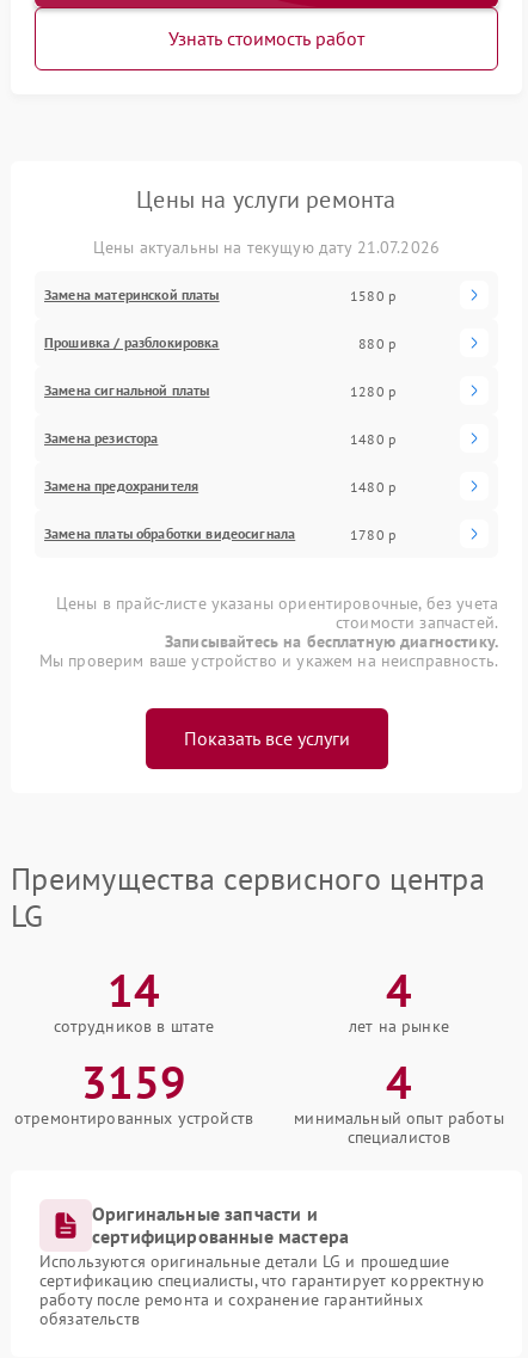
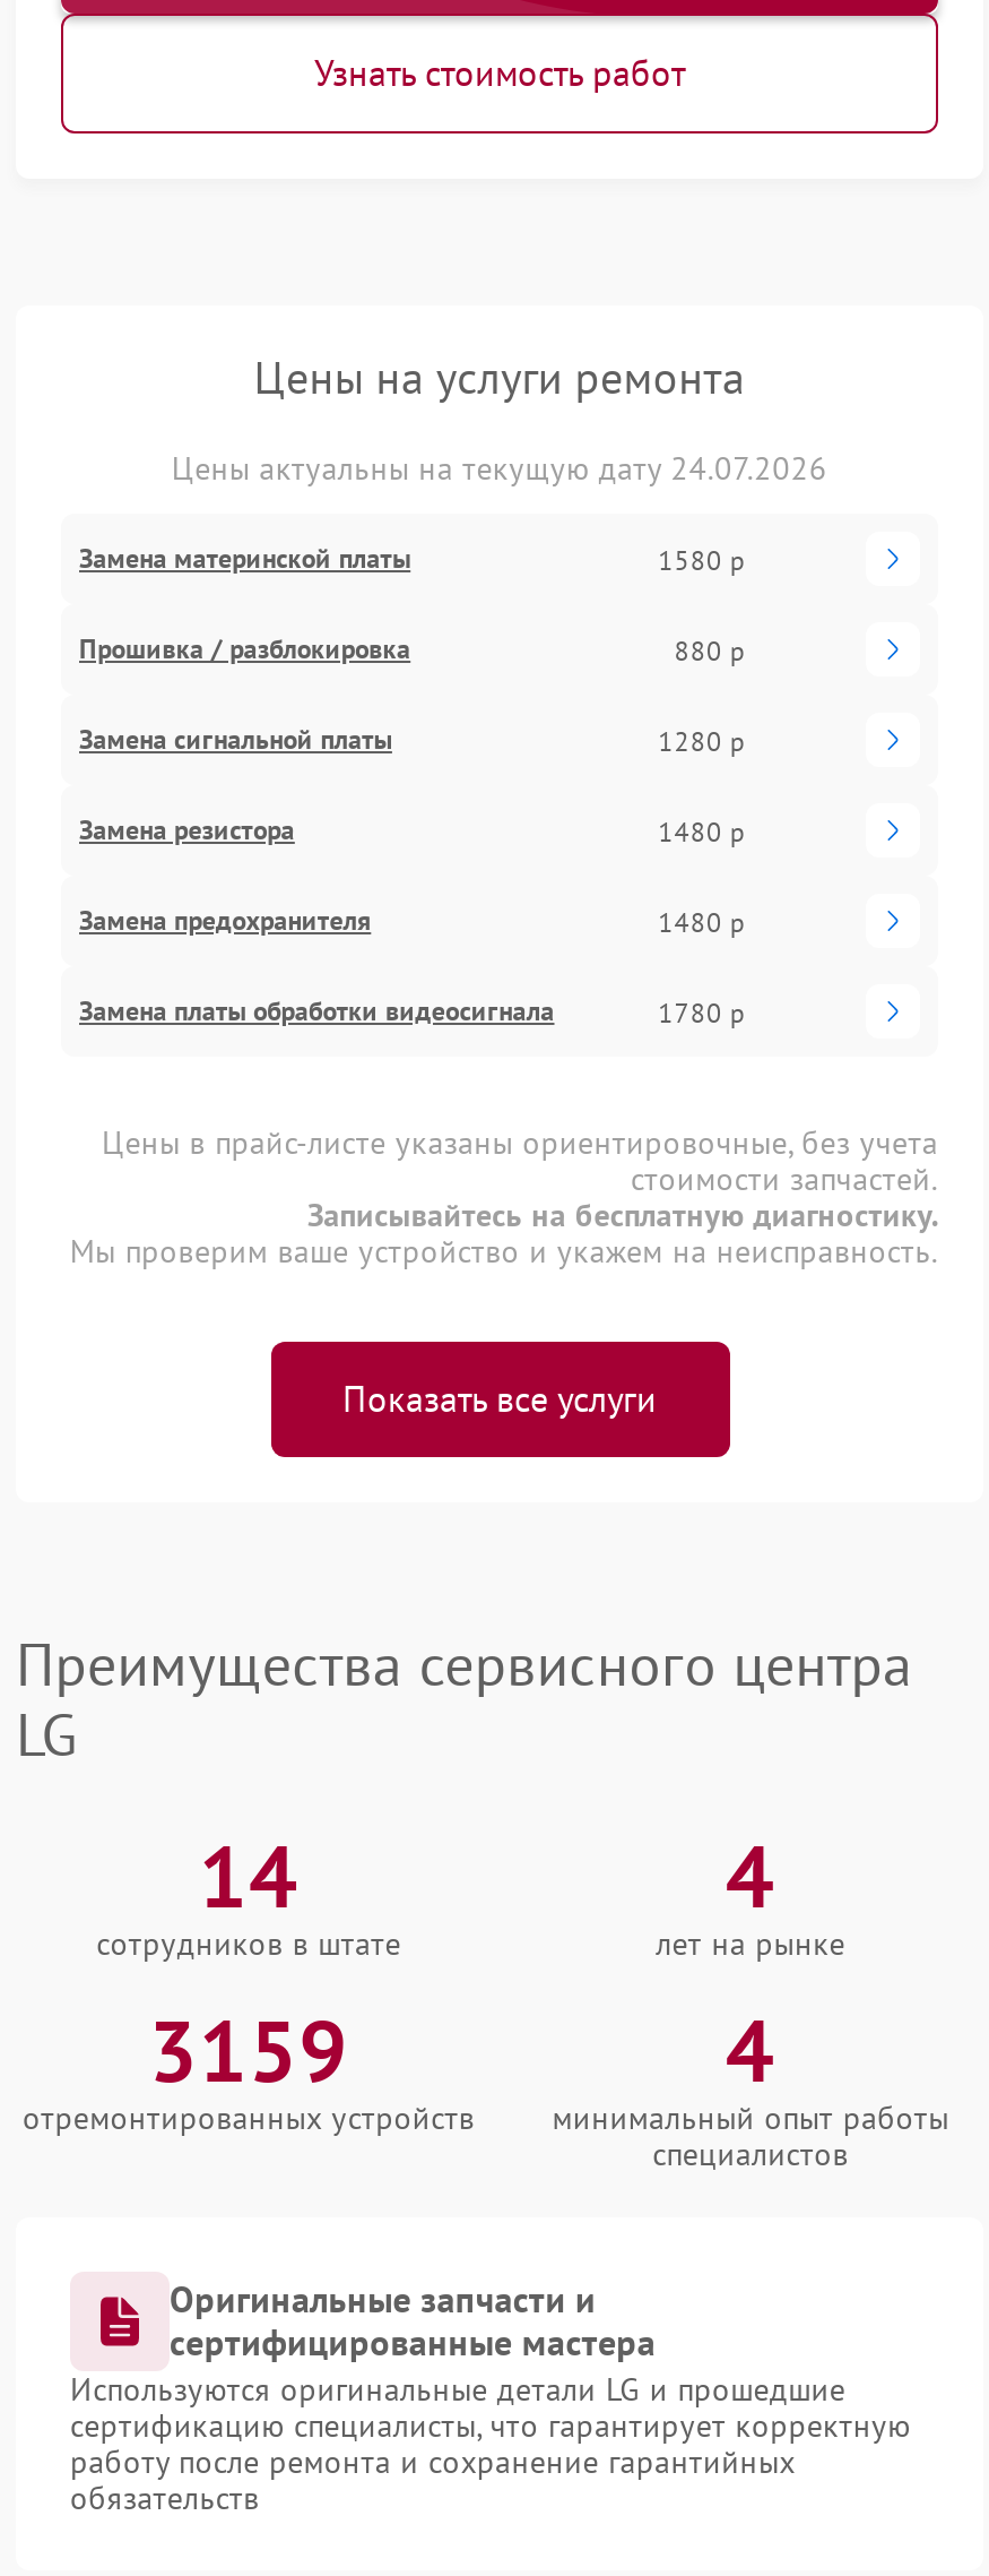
[93,236,440,258] Цены актуальны на текущую дату 21.07.2026 -> [172,448,828,489] Цены актуальны на текущую дату 24.07.2026

